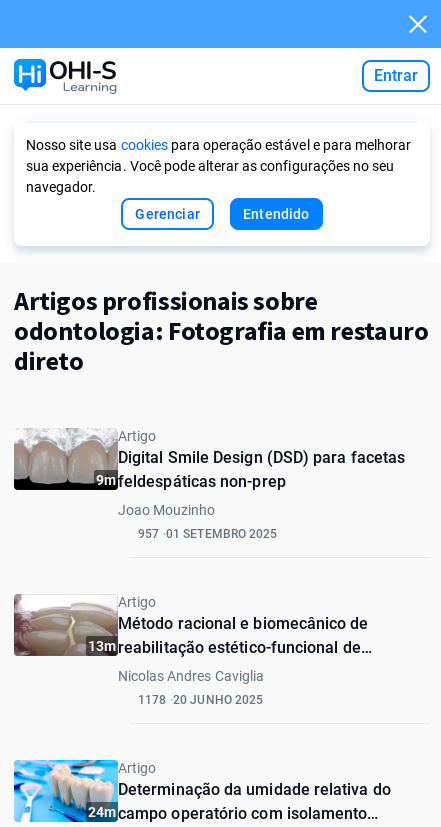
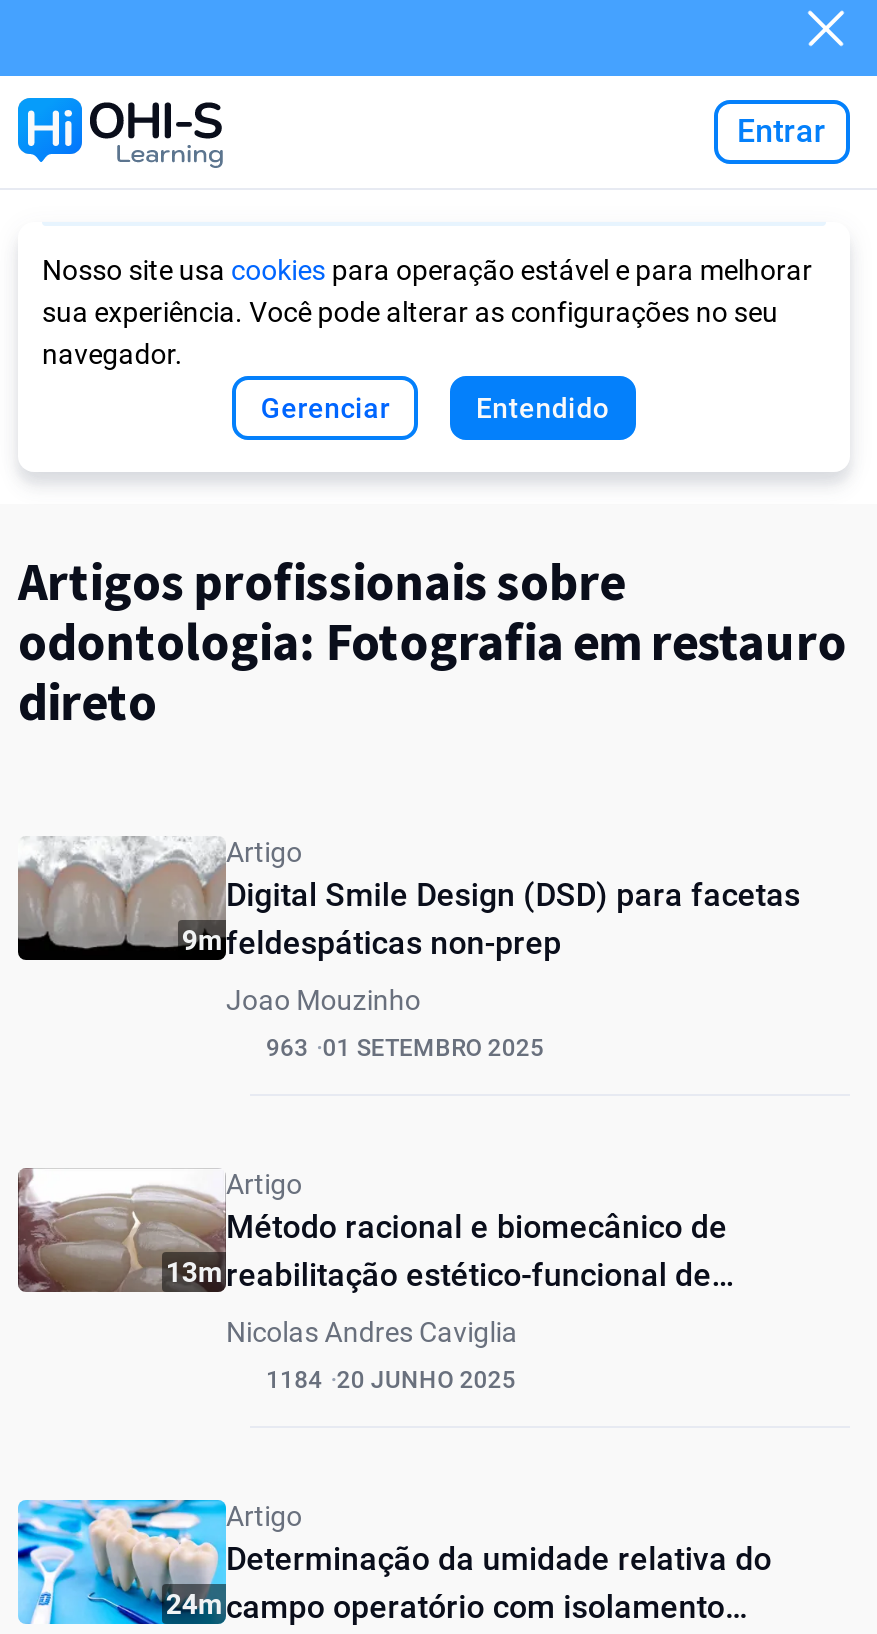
[138,527,277,541] 957 01 SETEMBRO 2025 -> [266,1034,544,1062] 963 01 SETEMBRO 2025
[138,693,263,707] 1178 20 JUNHO 2025 -> [266,1366,516,1394] 1184 20 JUNHO 2025

